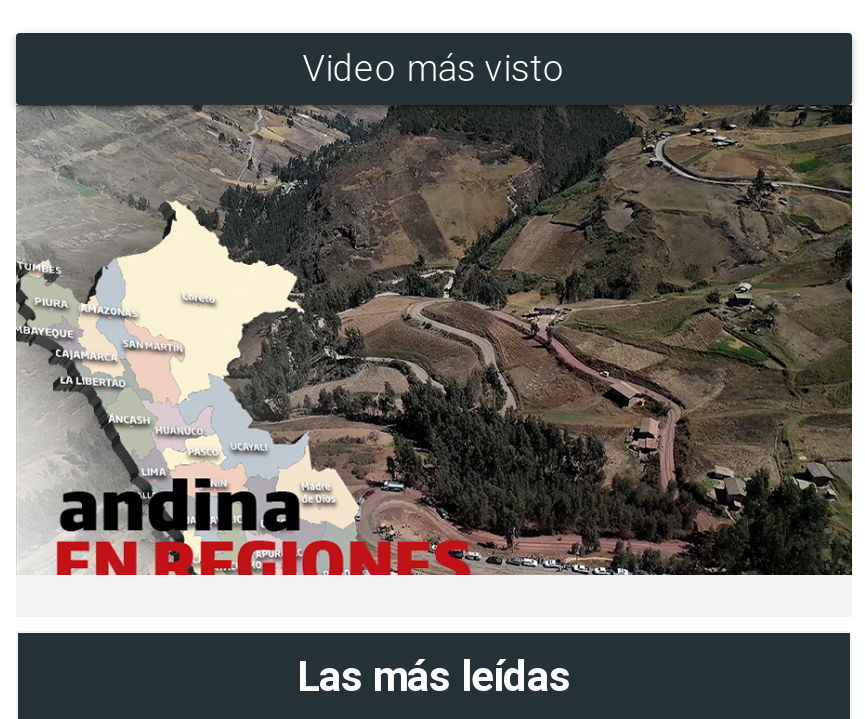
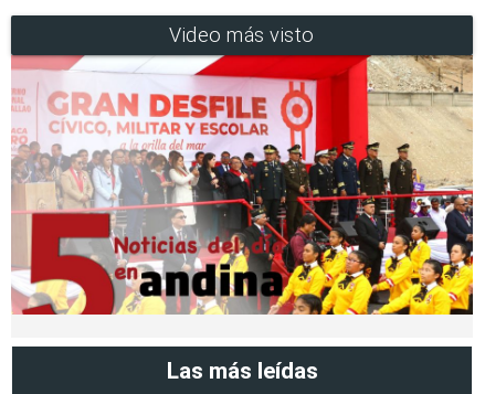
[14,105,854,577] [image] -> [11,54,474,316] [image]

